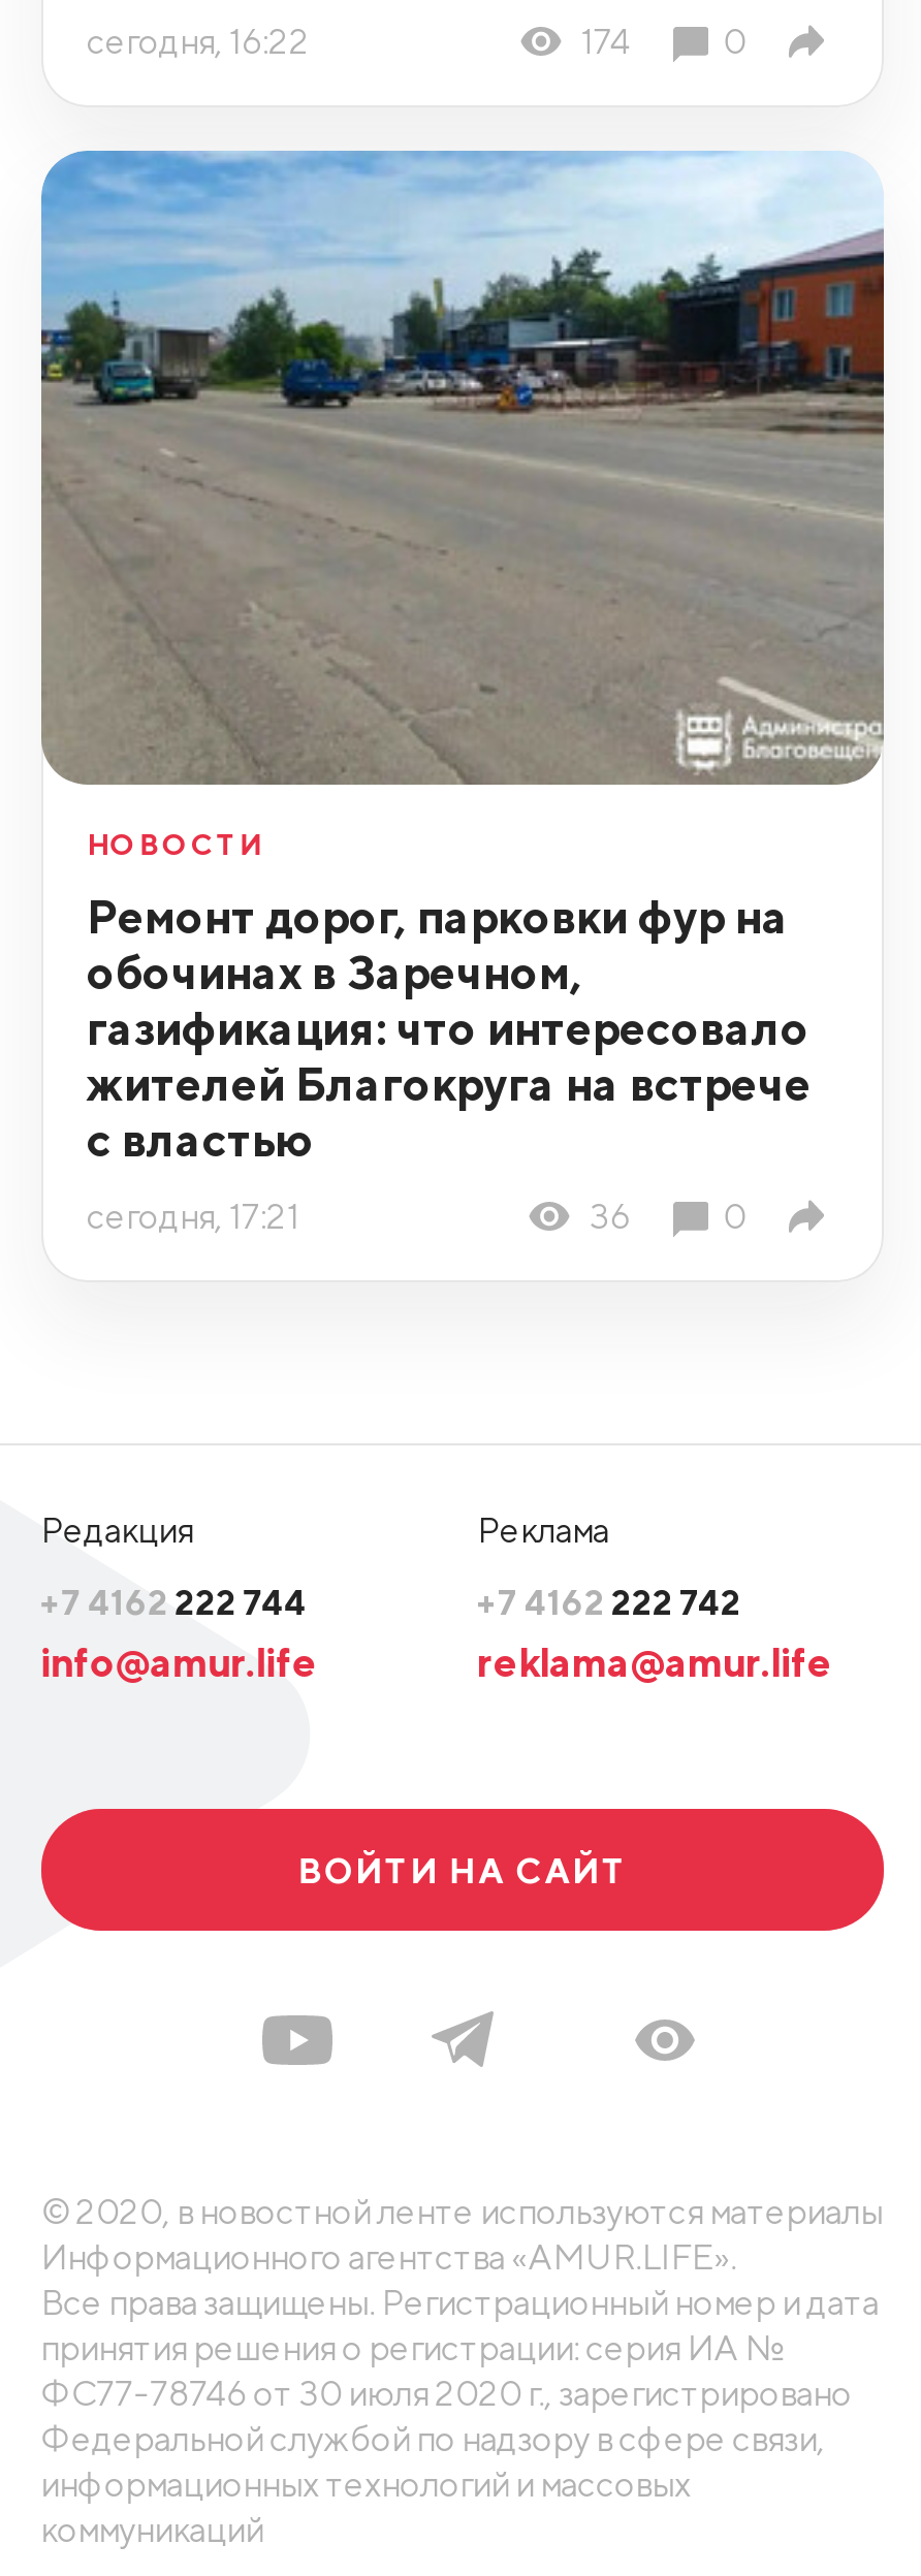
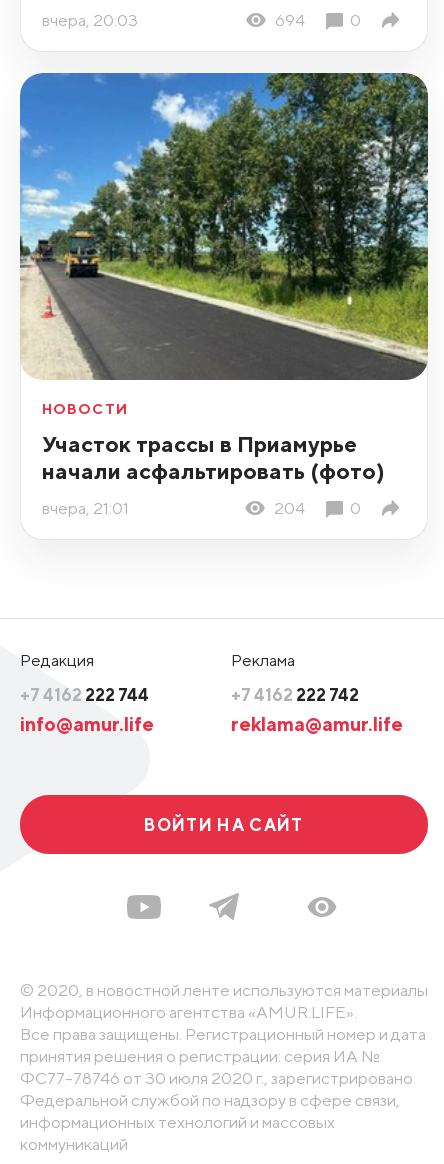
[87,21,631,62] сегодня, 16:22 | 174 -> [42,10,305,30] вчера, 20:03 | 694
[39,151,886,785] [image] -> [19,72,429,380] [image]
[87,889,812,1168] Ремонт дорог, парковки фур на | обочинах в Заречном, | газификация: что интересовало | жителей Благокруга на встрече | с властью -> [42,430,385,484] Участок трассы в Приамурье | начали асфальтировать (фото)
[87,1196,631,1237] сегодня, 17:21 | 36 -> [42,498,305,518] вчера, 21:01 | 204

